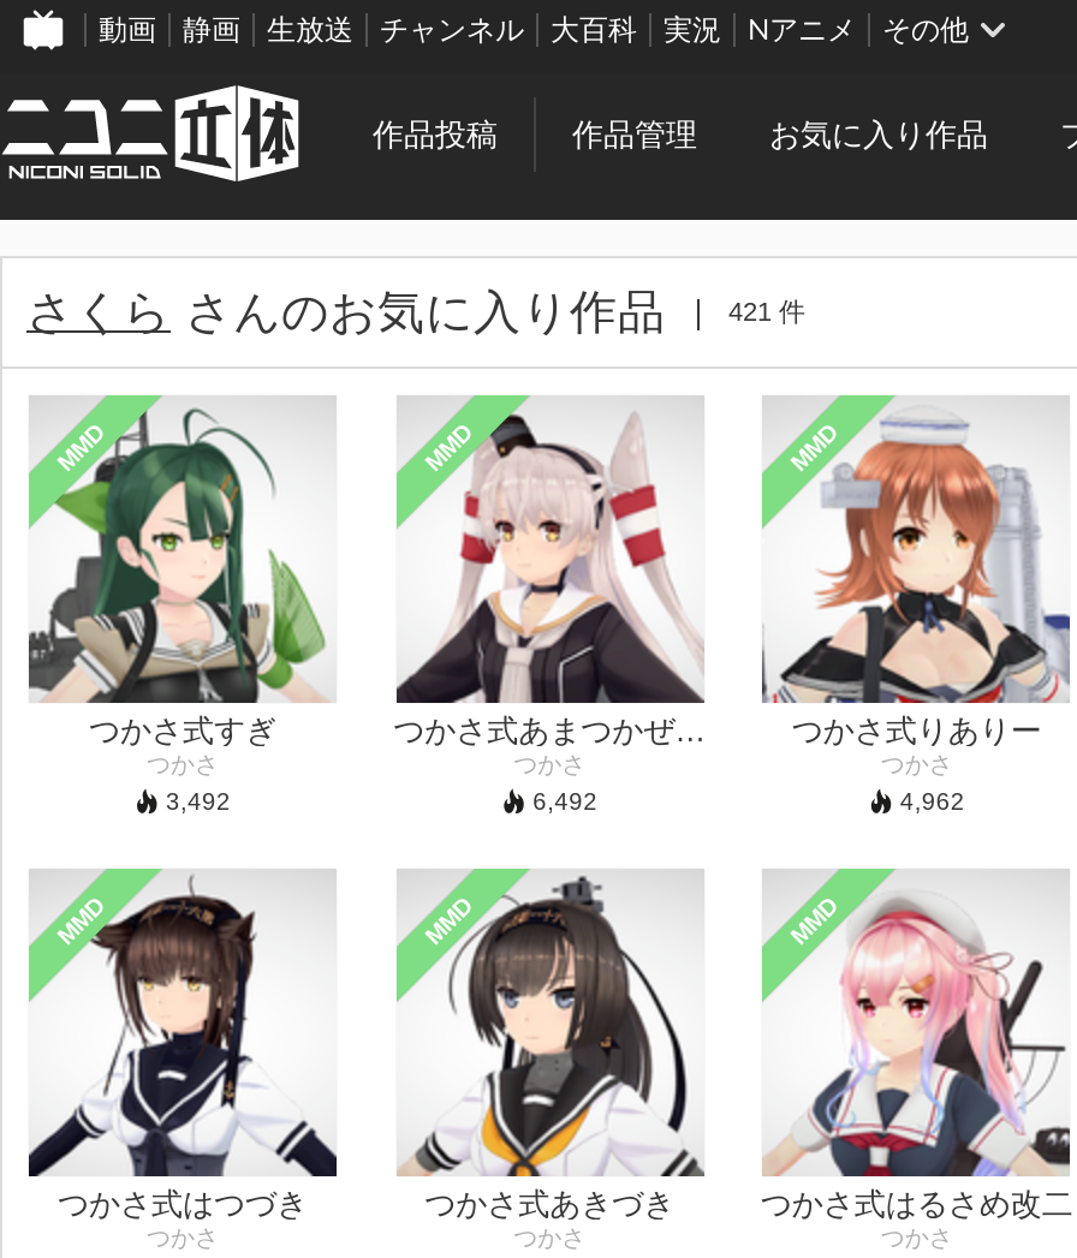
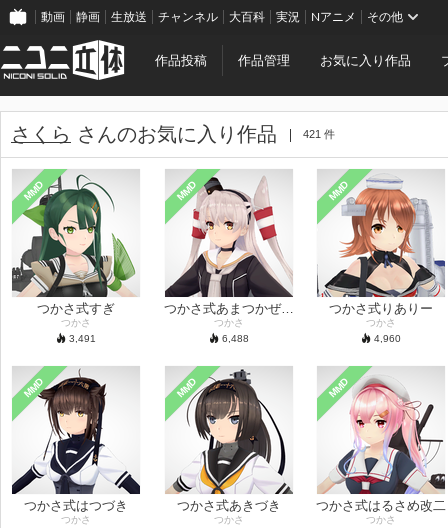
[166,788,231,815] 3,492 -> [69,333,96,344] 3,491
[533,788,598,815] 6,492 -> [222,333,249,344] 6,488
[900,788,965,815] 4,962 -> [374,333,401,344] 4,960

